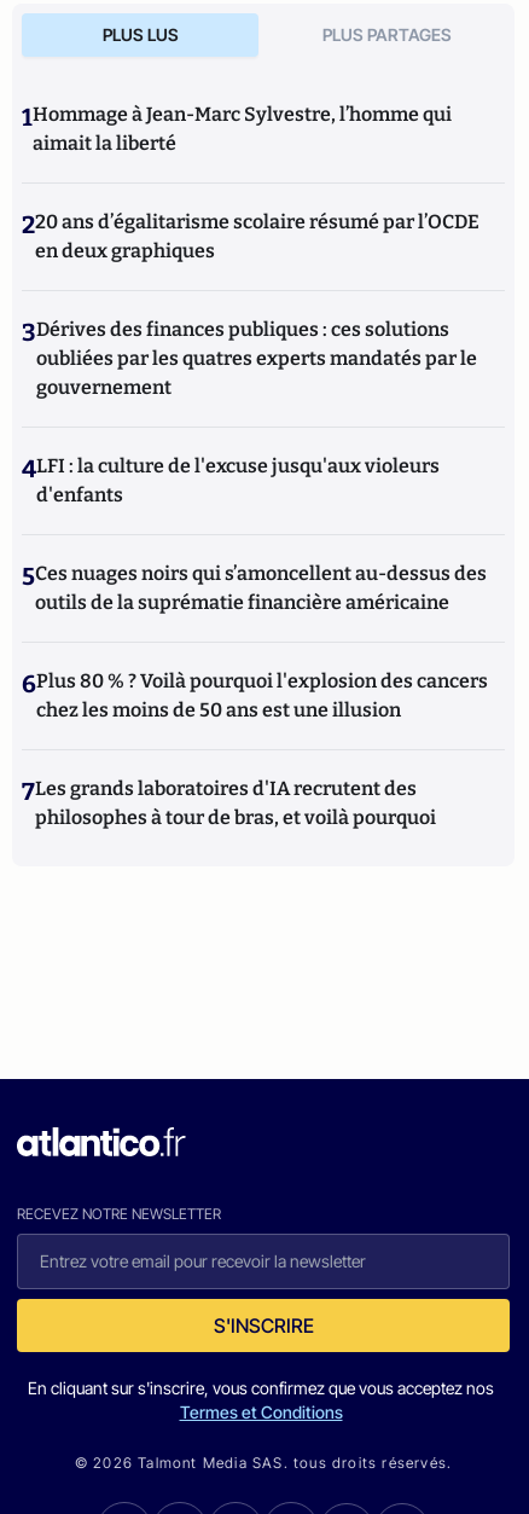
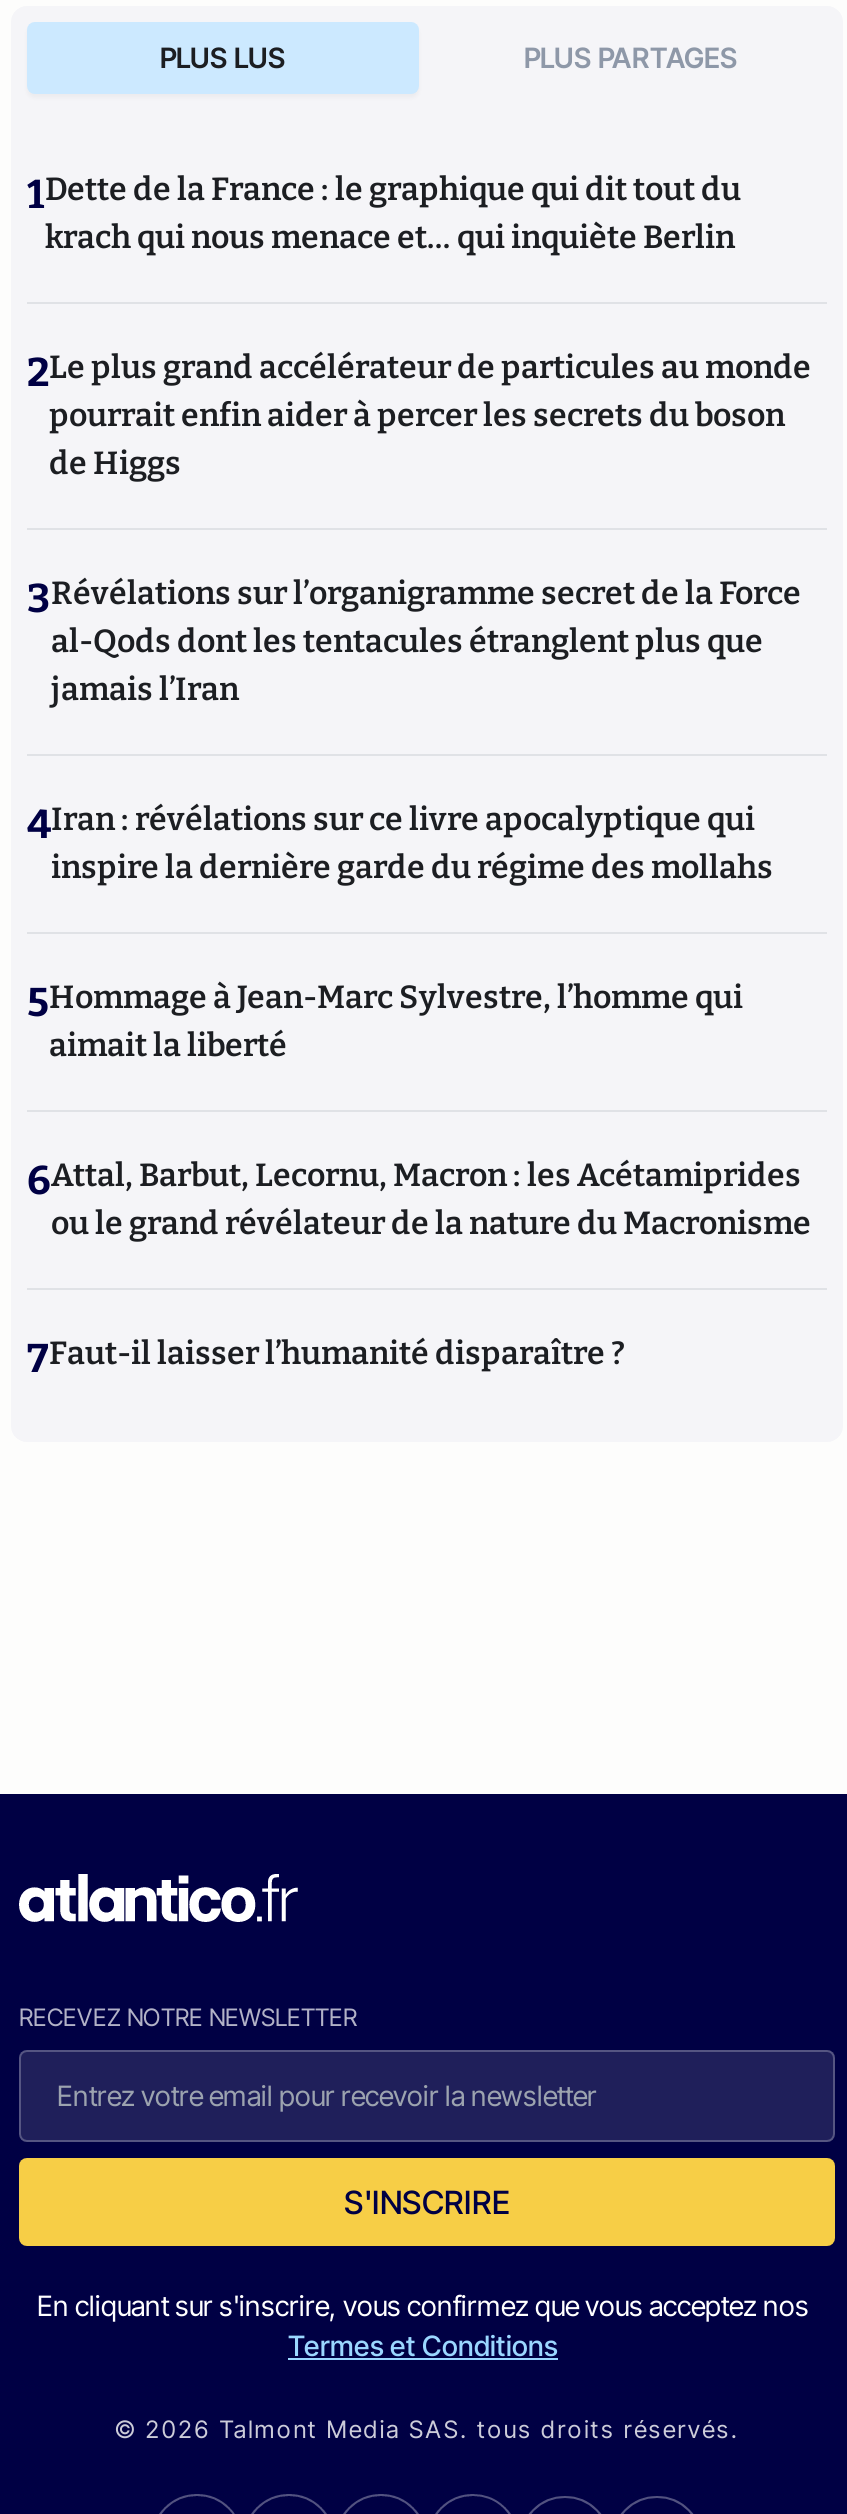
[22,103,452,132] 1Hommage à Jean-Marc Sylvestre, l’homme qui -> [27,171,811,1027] 1Dette de la France : le graphique qui dit tout du | krach qui nous menace et… qui inquiète Berlin | 2Le plus grand accélérateur de particules au monde | pourrait enfin aider à percer les secrets du boson | de Higgs | 3Révélations sur l’organigramme secret de la Force | al-Qods dont les tentacules étranglent plus que | jamais l’Iran | 4Iran : révélations sur ce livre apocalyptique qui | inspire la dernière garde du régime des mollahs | 5Hommage à Jean-Marc Sylvestre, l’homme qui
moved [33,132,176,155] -> [49,1027,287,1065]: aimait la liberté
[22,211,488,829] 220 ans d’égalitarisme scolaire résumé par l’OCDE | en deux graphiques | 3Dérives des finances publiques : ces solutions | oubliées par les quatres experts mandatés par le | gouvernement | 4LFI : la culture de l'excuse jusqu'aux violeurs | d'enfants | 5Ces nuages noirs qui s’amoncellent au-dessus des | outils de la suprématie financière américaine | 6Plus 80 % ? Voilà pourquoi l'explosion des cancers | chez les moins de 50 ans est une illusion | 7Les grands laboratoires d'IA recrutent des | philosophes à tour de bras, et voilà pourquoi -> [27,1157,811,1383] 6Attal, Barbut, Lecornu, Macron : les Acétamiprides | ou le grand révélateur de la nature du Macronisme | 7Faut-il laisser l’humanité disparaître ?

